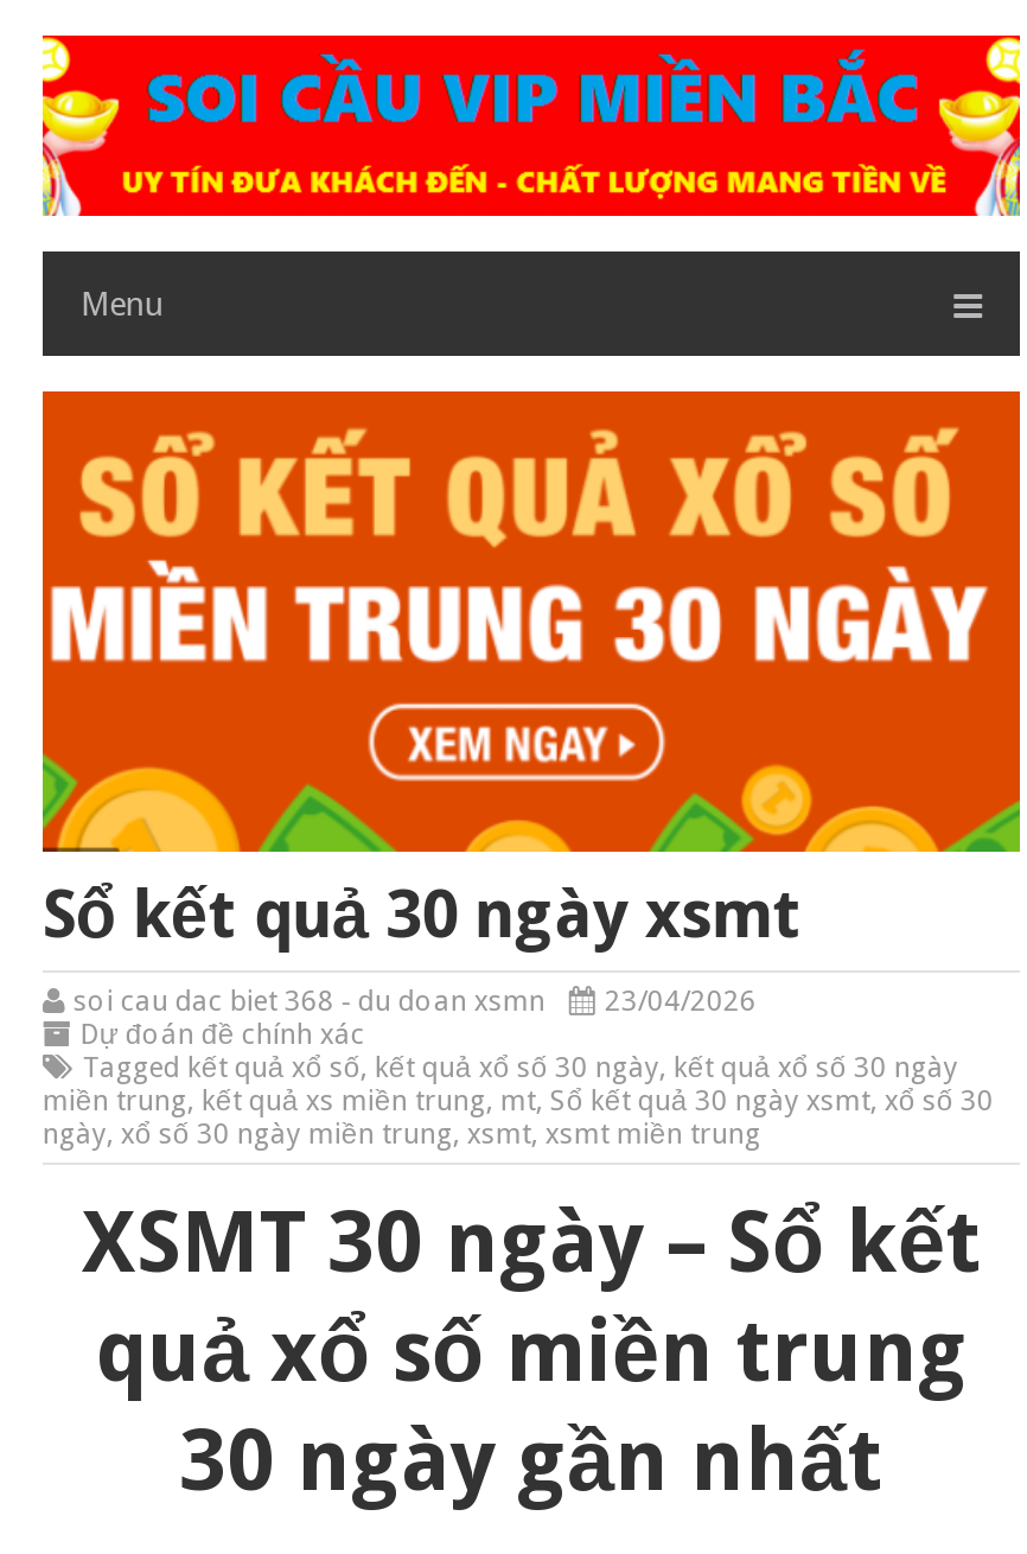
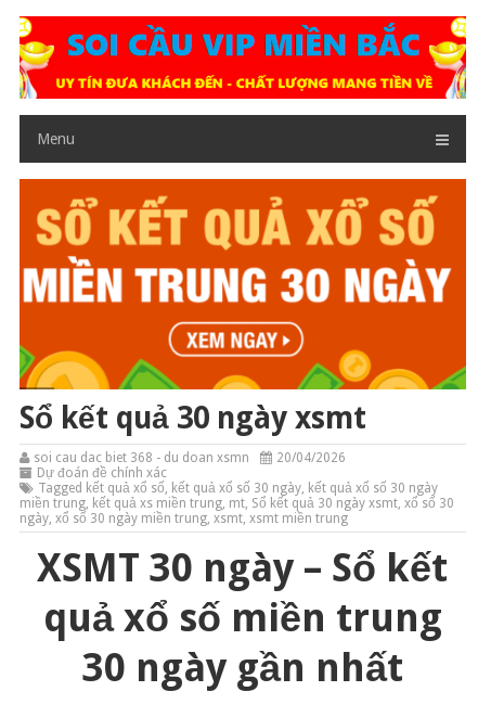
[73,985,756,1018] soi cau dac biet 368 - du doan xsmn 23/04/2026 -> [33,450,346,465] soi cau dac biet 368 - du doan xsmn 20/04/2026

